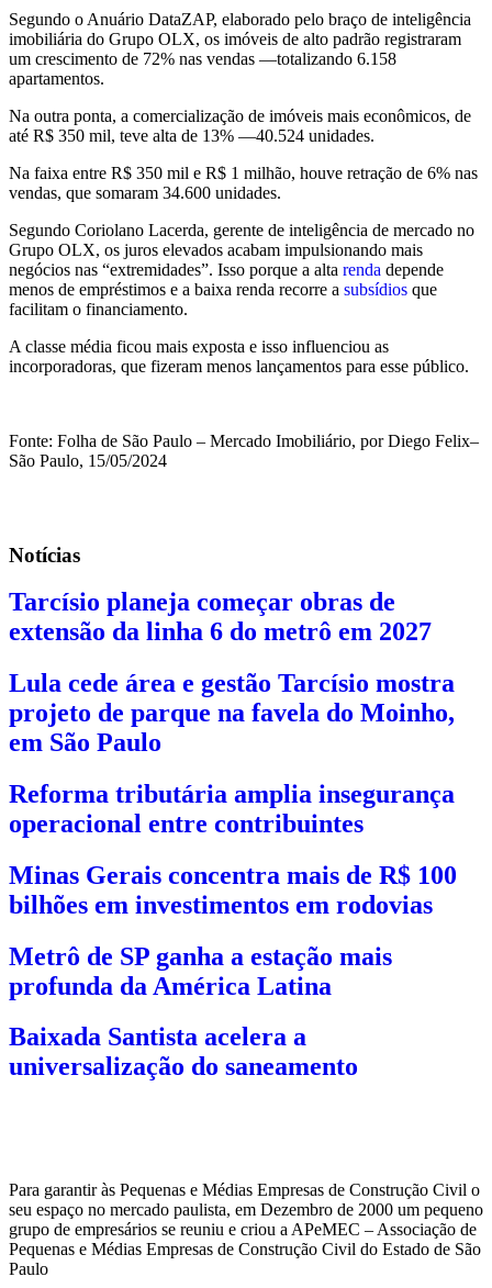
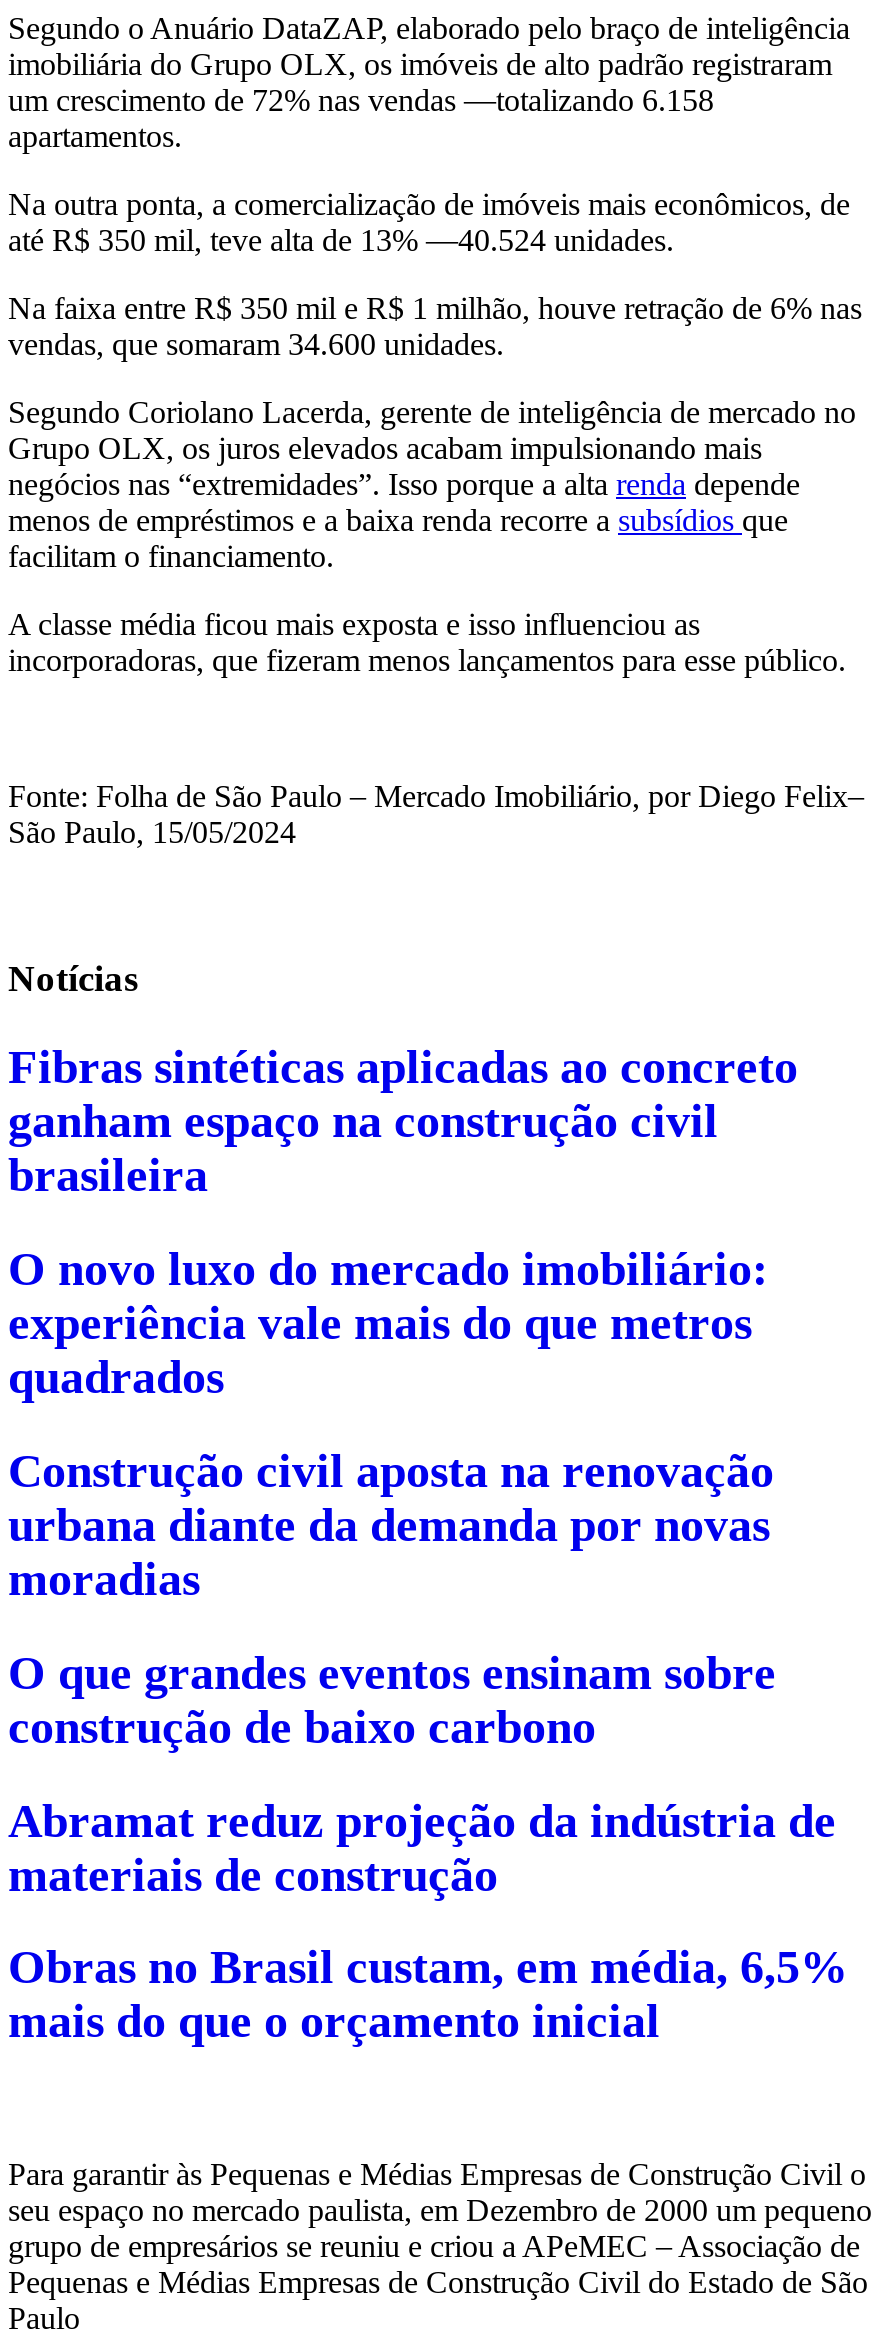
[9,587,432,646] Tarcísio planeja começar obras de | extensão da linha 6 do metrô em 2027 -> [8,1040,798,1200] Fibras sintéticas aplicadas ao concreto | ganham espaço na construção civil | brasileira
[9,668,455,756] Lula cede área e gestão Tarcísio mostra | projeto de parque na favela do Moinho, | em São Paulo -> [8,1242,768,1402] O novo luxo do mercado imobiliário: | experiência vale mais do que metros | quadrados
[9,779,455,837] Reforma tributária amplia insegurança | operacional entre contribuintes -> [8,1444,774,1604] Construção civil aposta na renovação | urbana diante da demanda por novas | moradias
[9,860,457,919] Minas Gerais concentra mais de R$ 100 | bilhões em investimentos em rodovias -> [8,1646,776,1752] O que grandes eventos ensinam sobre | construção de baixo carbono
[9,942,392,1000] Metrô de SP ganha a estação mais | profunda da América Latina -> [8,1793,836,1899] Abramat reduz projeção da indústria de | materiais de construção
[9,1023,358,1081] Baixada Santista acelera a | universalização do saneamento -> [8,1941,848,2047] Obras no Brasil custam, em média, 6,5% | mais do que o orçamento inicial

